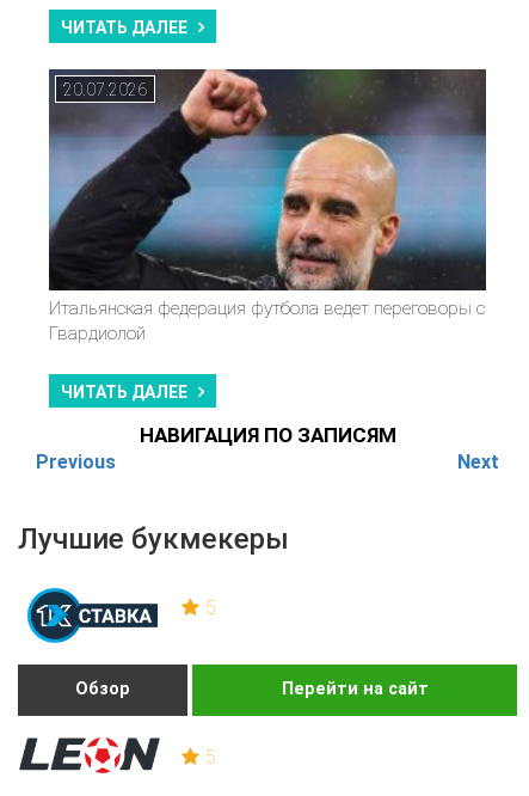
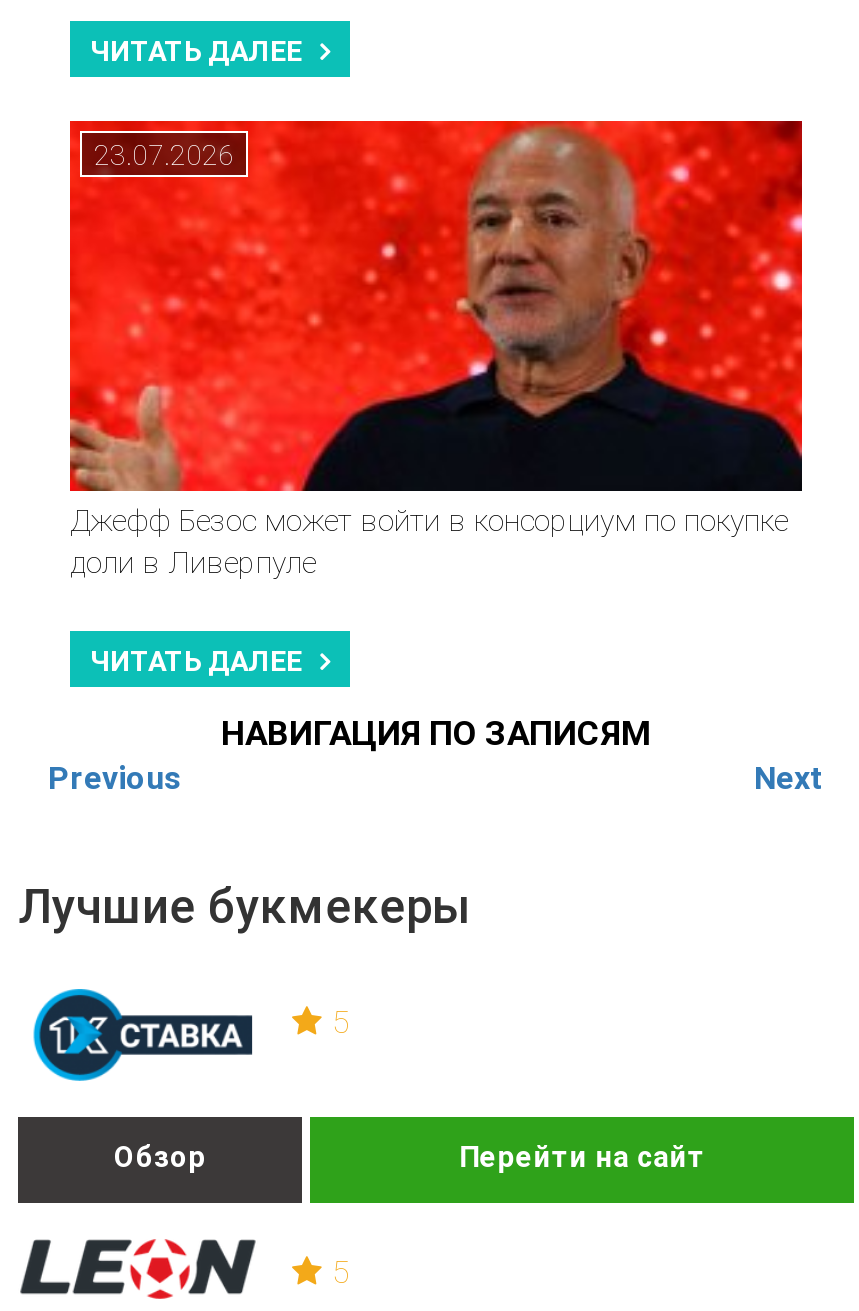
[48,68,487,289] [image] | 20.07.2026 -> [68,119,804,489] [image] | 23.07.2026
[49,298,485,344] Итальянская федерация футбола ведет переговоры с | Гвардиолой -> [70,503,788,581] Джефф Безос может войти в консорциум по покупке | доли в Ливерпуле

